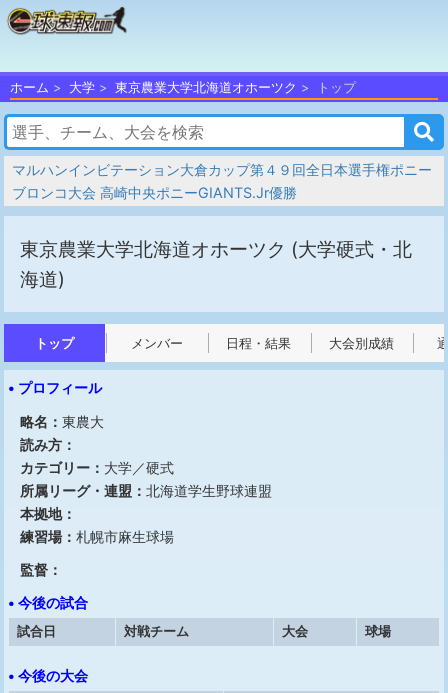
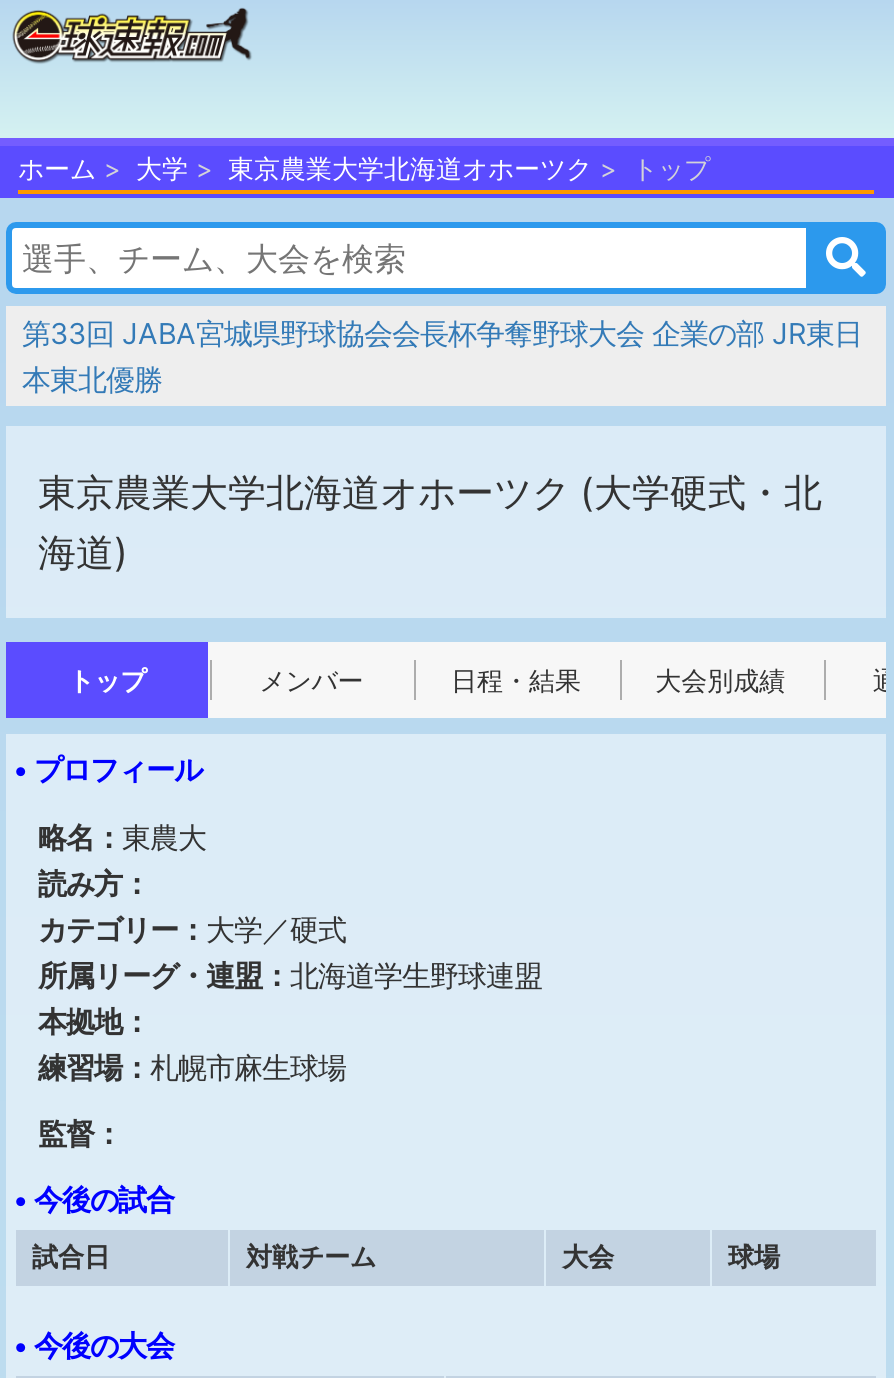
[12,161,432,201] マルハンインビテーション大倉カップ第４９回全日本選手権ポニー | ブロンコ大会 高崎中央ポニーGIANTS.Jr優勝 -> [22,316,862,396] 第33回 JABA宮城県野球協会会長杯争奪野球大会 企業の部 JR東日 | 本東北優勝

